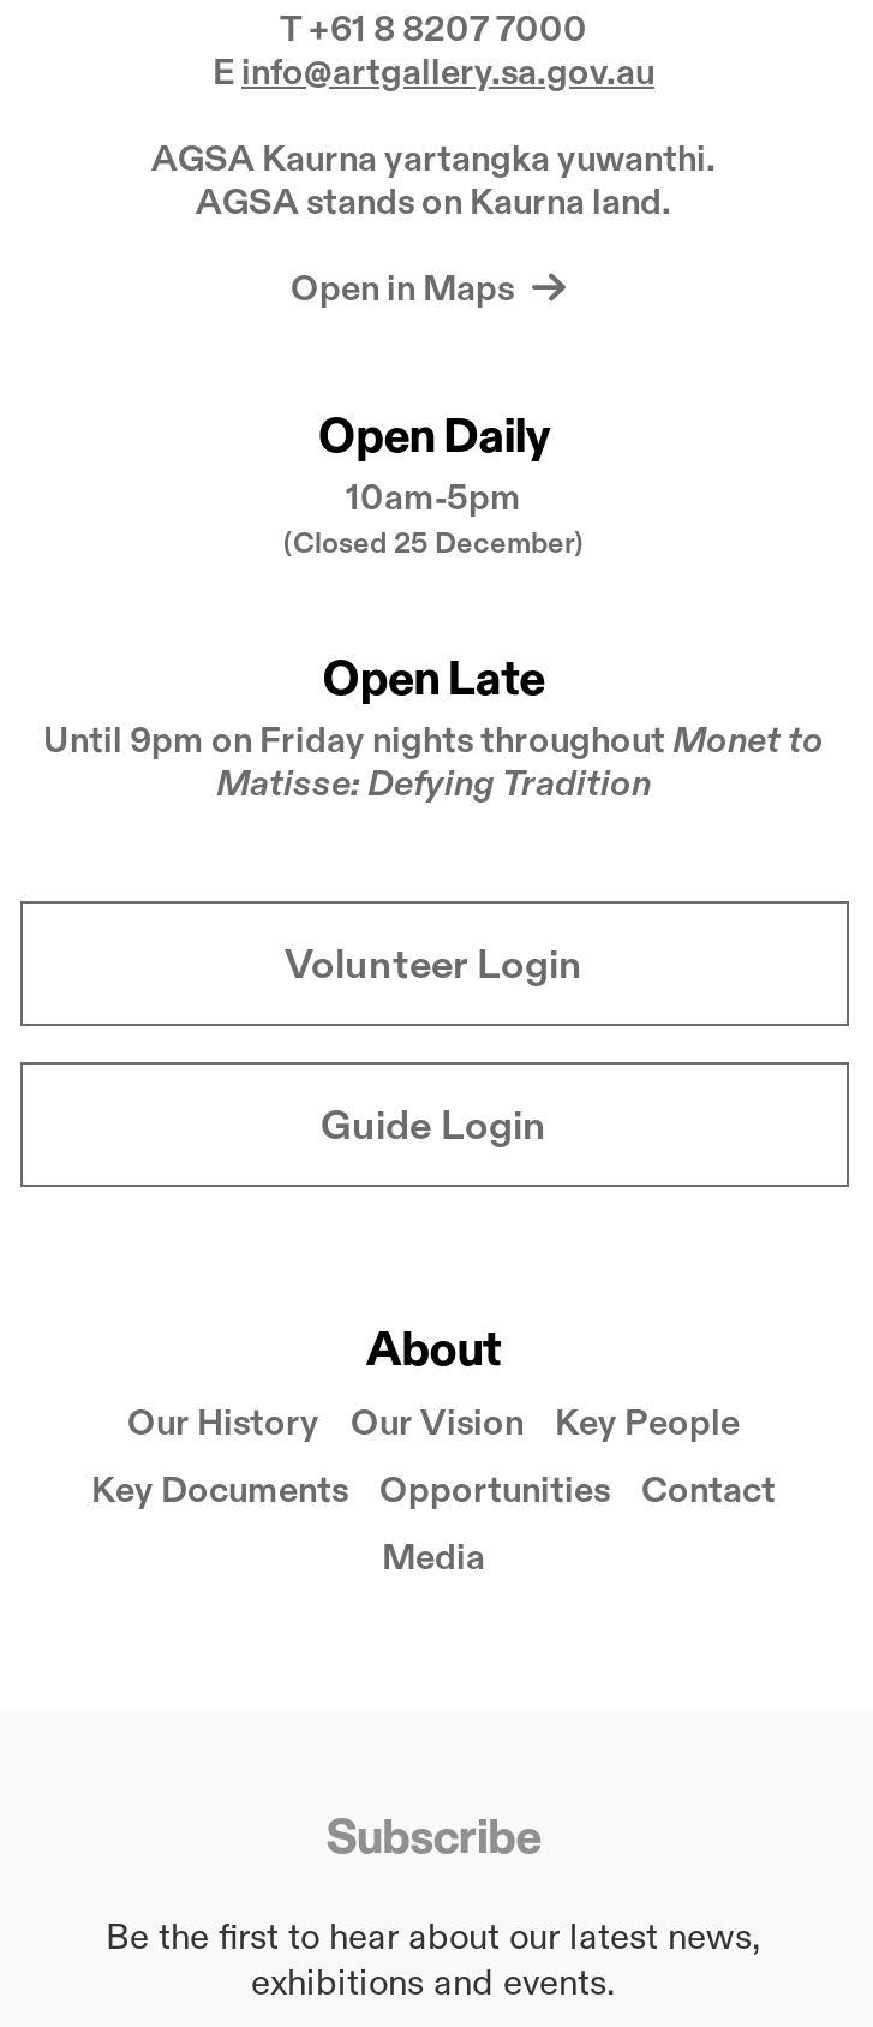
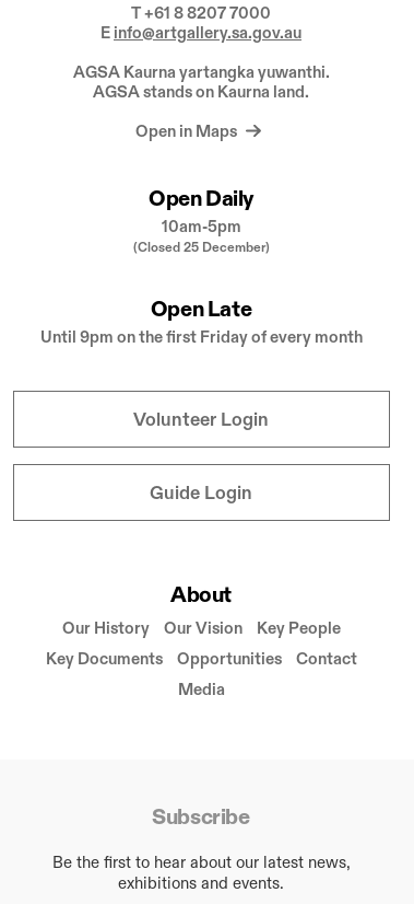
[43,717,824,806] Until 9pm on Friday nights throughout Monet to | Matisse: Defying Tradition -> [40,326,362,347] Until 9pm on the first Friday of every month

